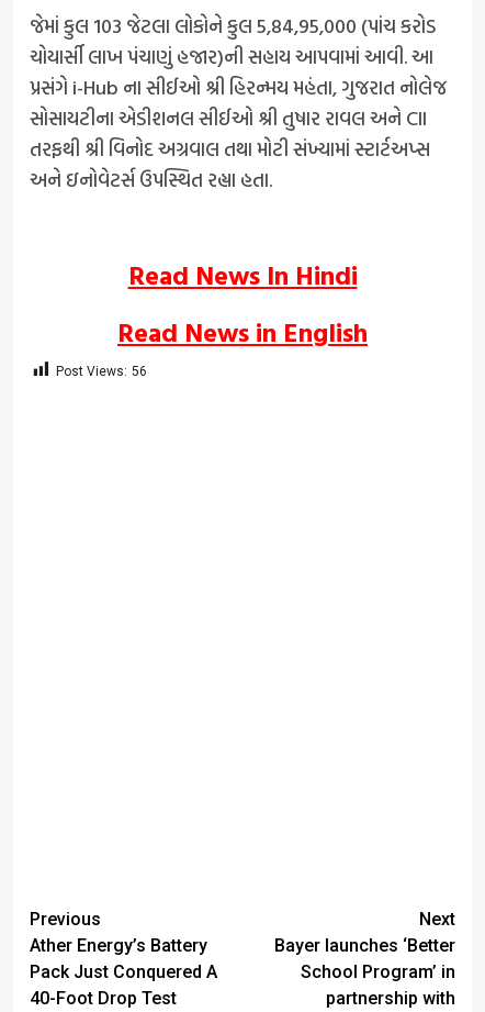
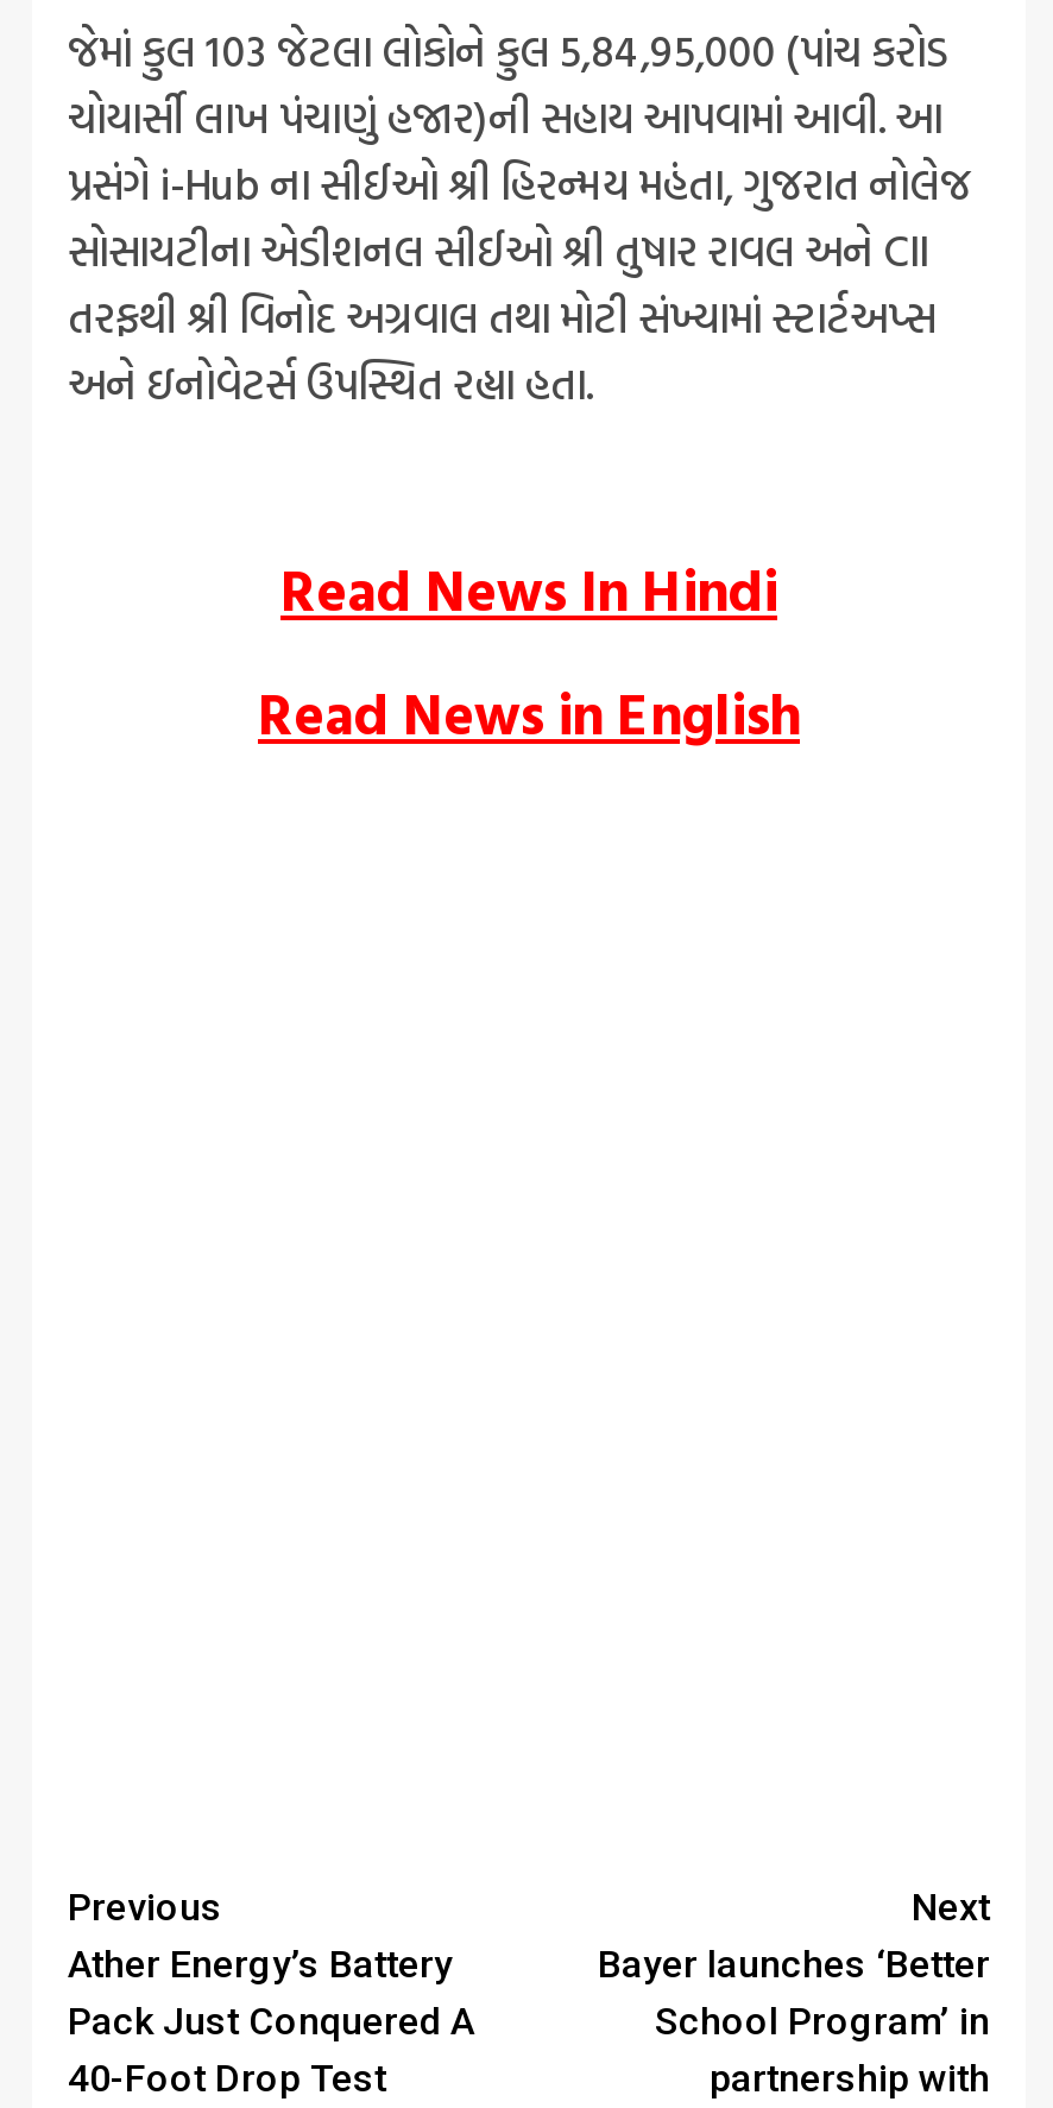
[56,364,147,379] Post Views: 56 -> none

